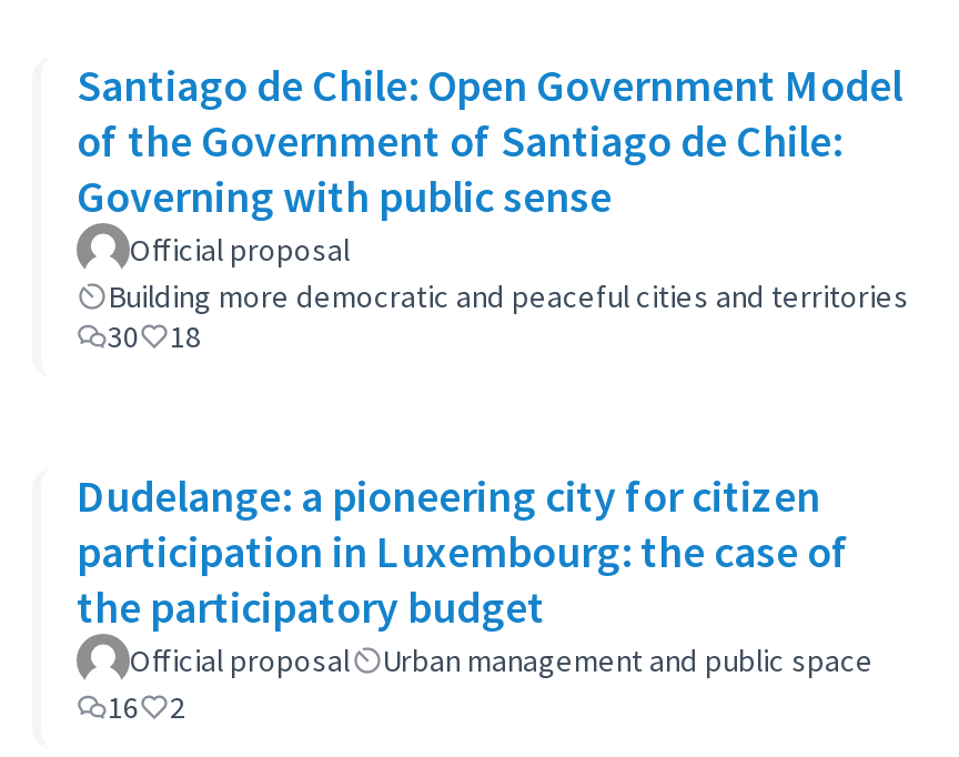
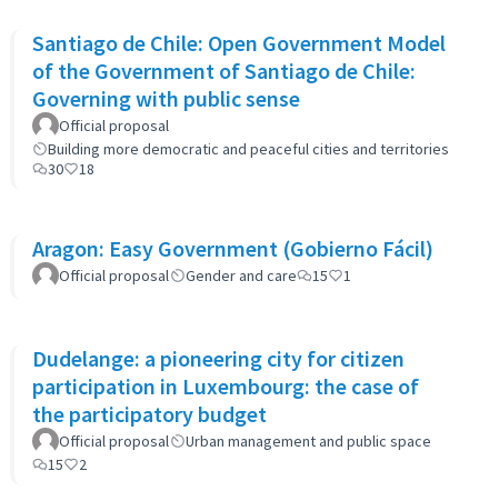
none -> [32,234,433,285] Aragon: Easy Government (Gobierno Fácil) | Official proposal | Gender and care | 15 | 1
[108,687,185,727] 16 2 -> [48,454,87,474] 15 2

